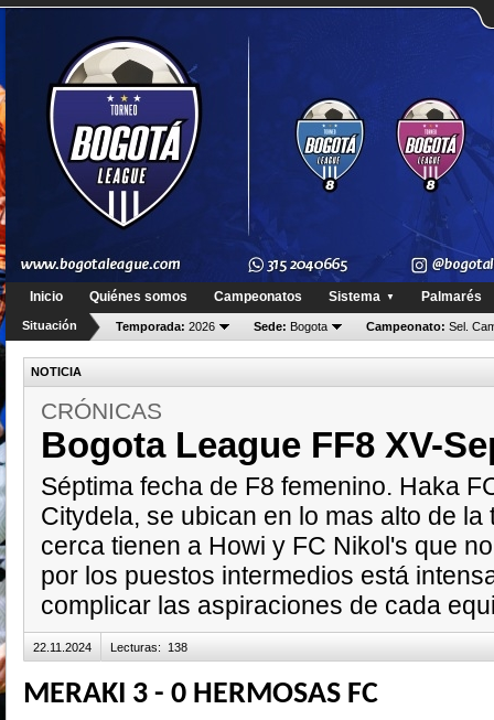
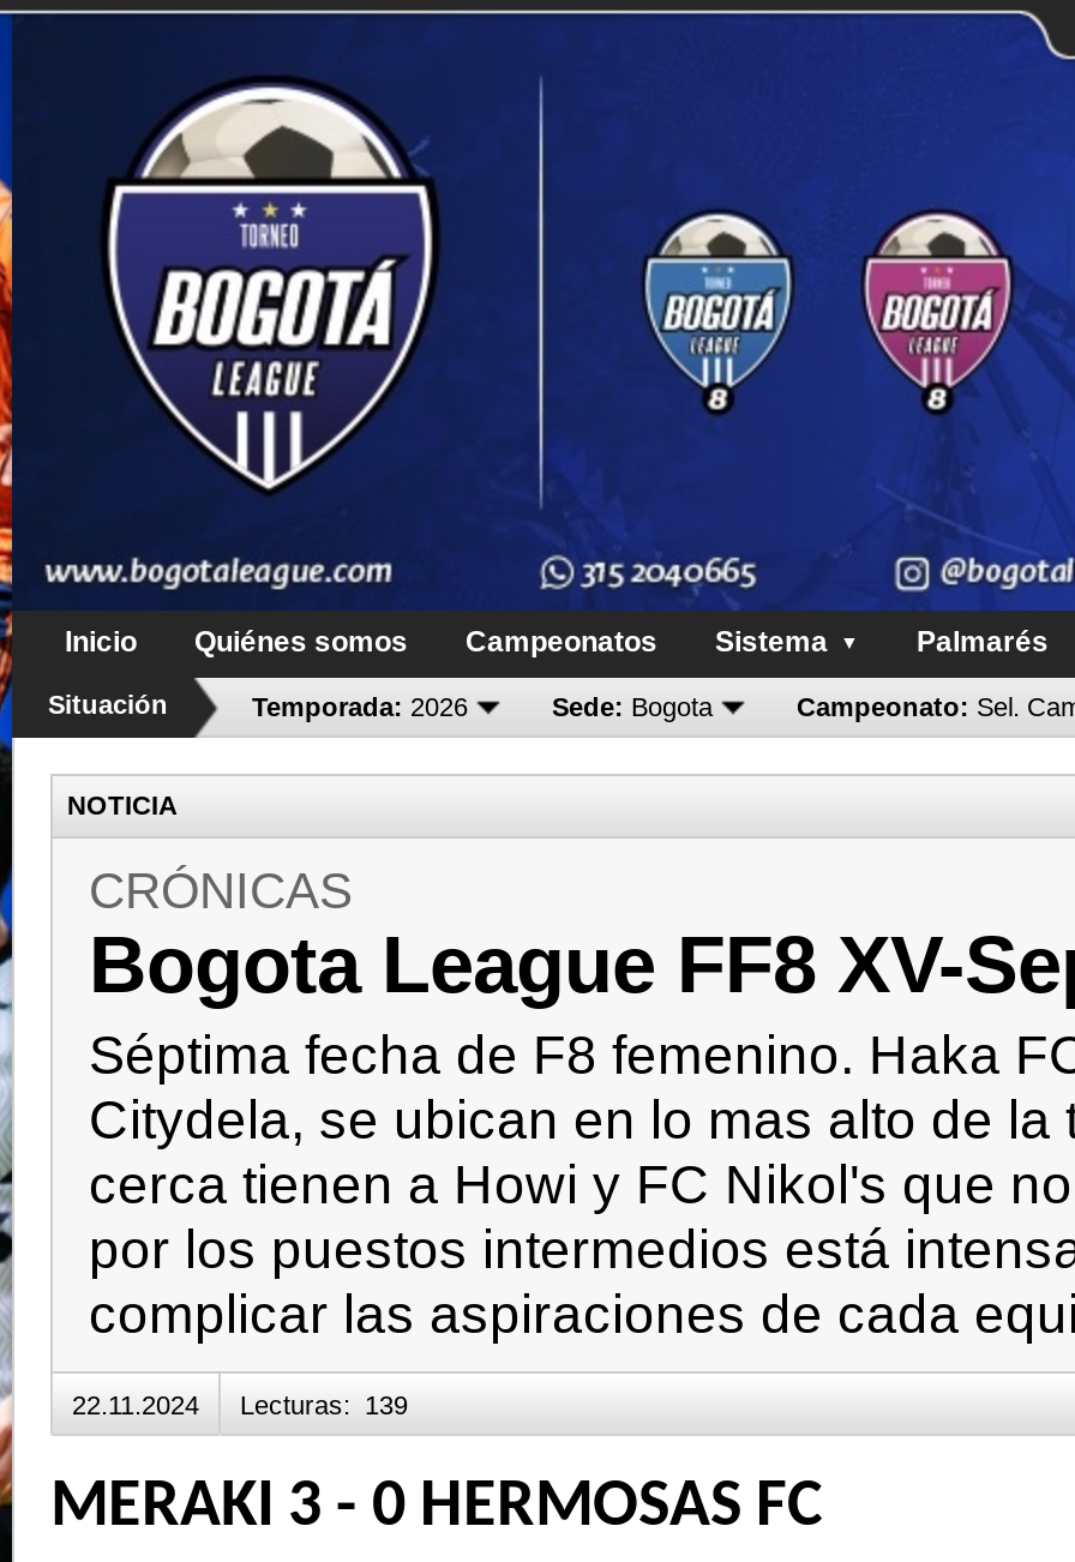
[33,641,187,654] 22.11.2024 Lecturas: 138 -> [72,1390,408,1419] 22.11.2024 Lecturas: 139

